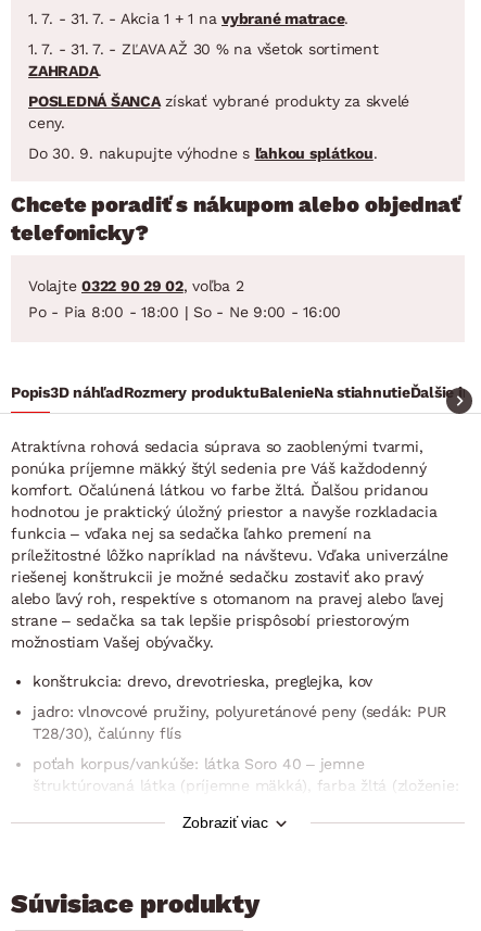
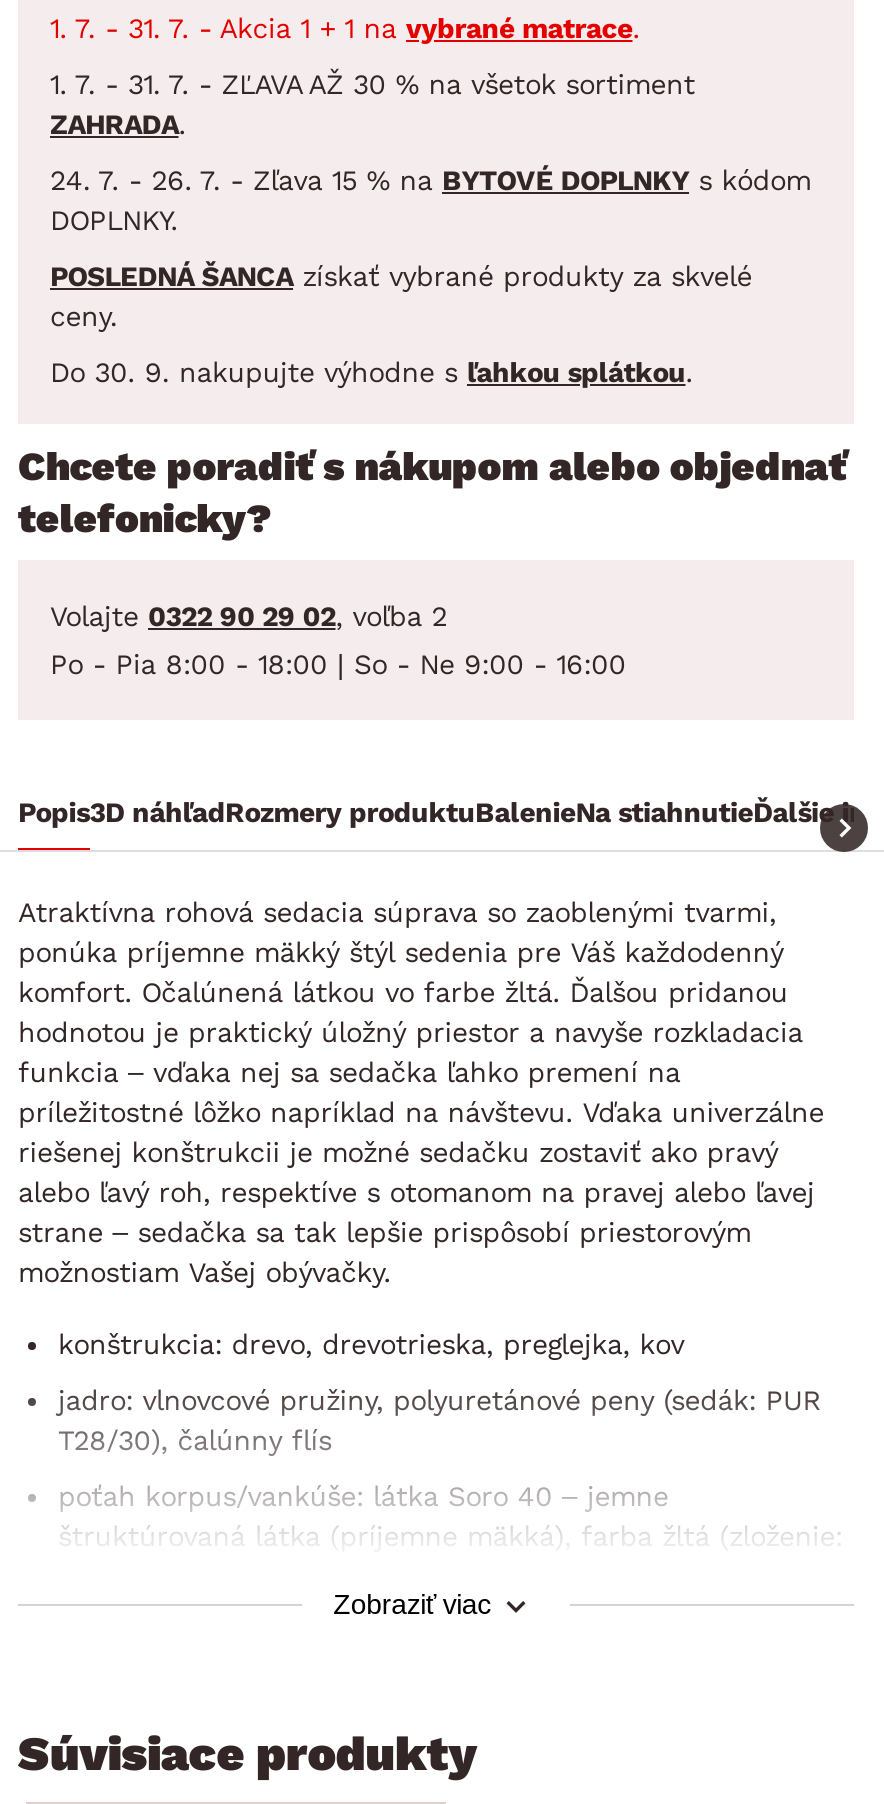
none -> [50,163,811,235] 24. 7. - 26. 7. - Zľava 15 % na BYTOVÉ DOPLNKY s kódom | DOPLNKY.

